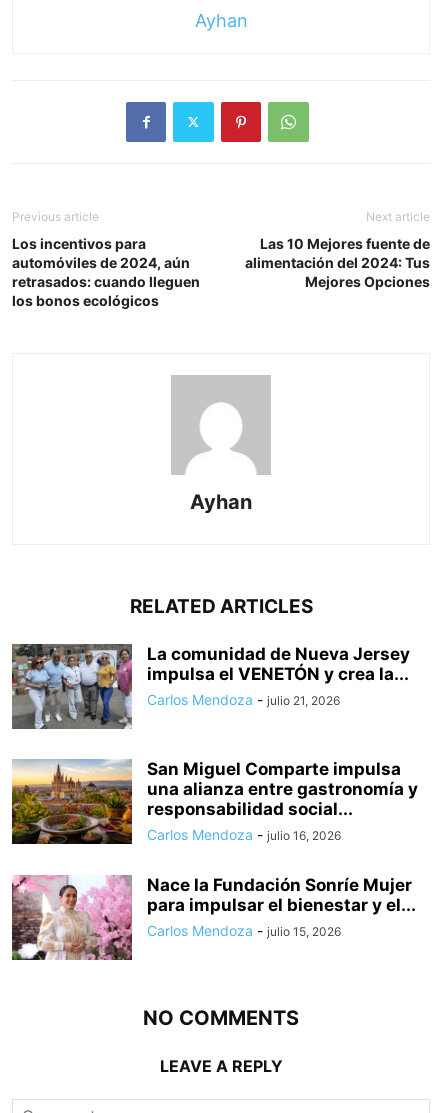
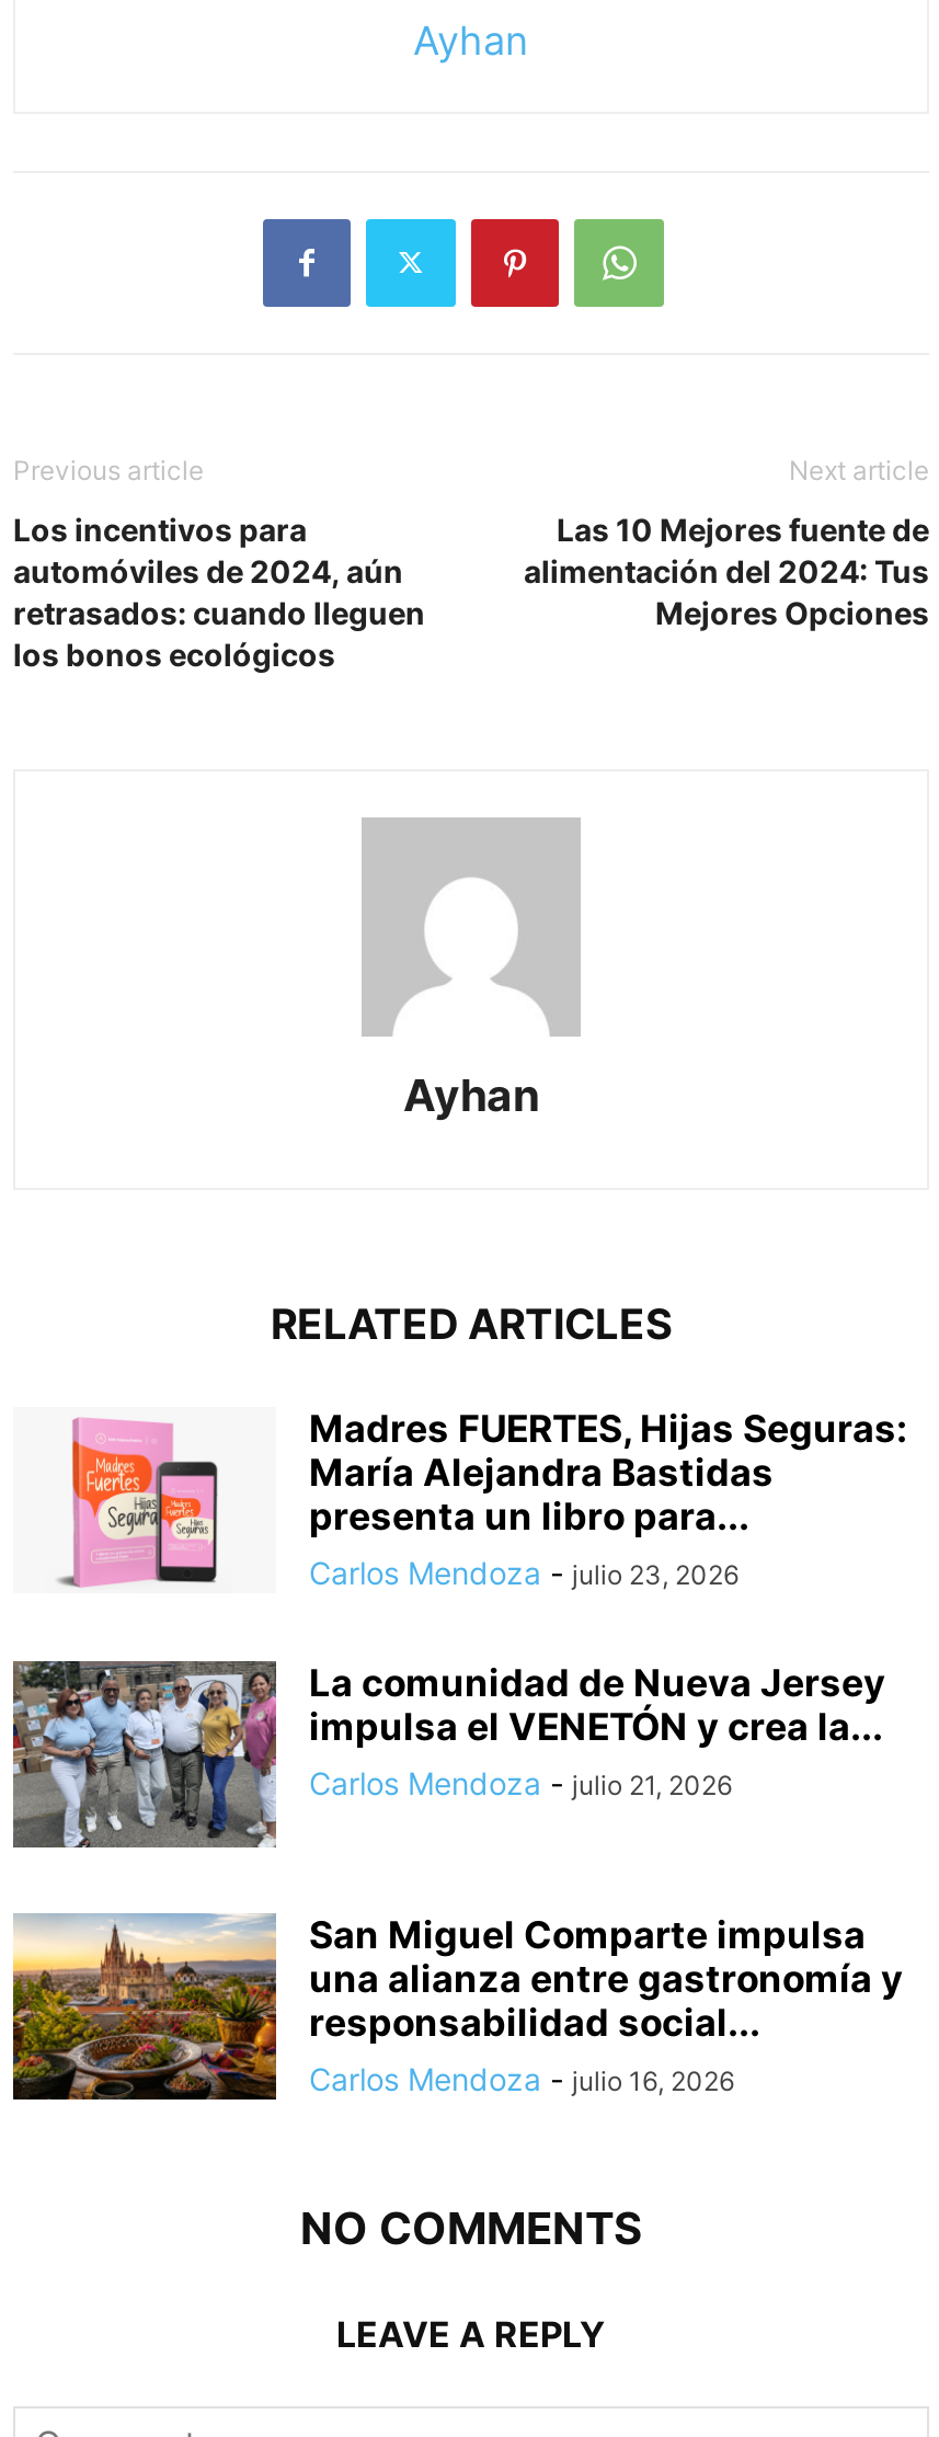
none -> [57,1416,219,1589] [image]
none -> [309,1406,907,1590] Madres FUERTES, Hijas Seguras: | María Alejandra Bastidas | presenta un libro para... | Carlos Mendoza - julio 23, 2026
moved [10,642,418,843] -> [9,1657,903,2097]: [image] | La comunidad de Nueva Jersey | impulsa el VENETÓN y crea la... | Carlos Mendoza - julio 21, 2026 | San Miguel Comparte impulsa | una alianza entre gastronomía y | responsabilidad social... | Carlos Mendoza - julio 16, 2026
[11,875,416,961] [image] | Nace la Fundación Sonríe Mujer | para impulsar el bienestar y el... | Carlos Mendoza - julio 15, 2026 -> none

